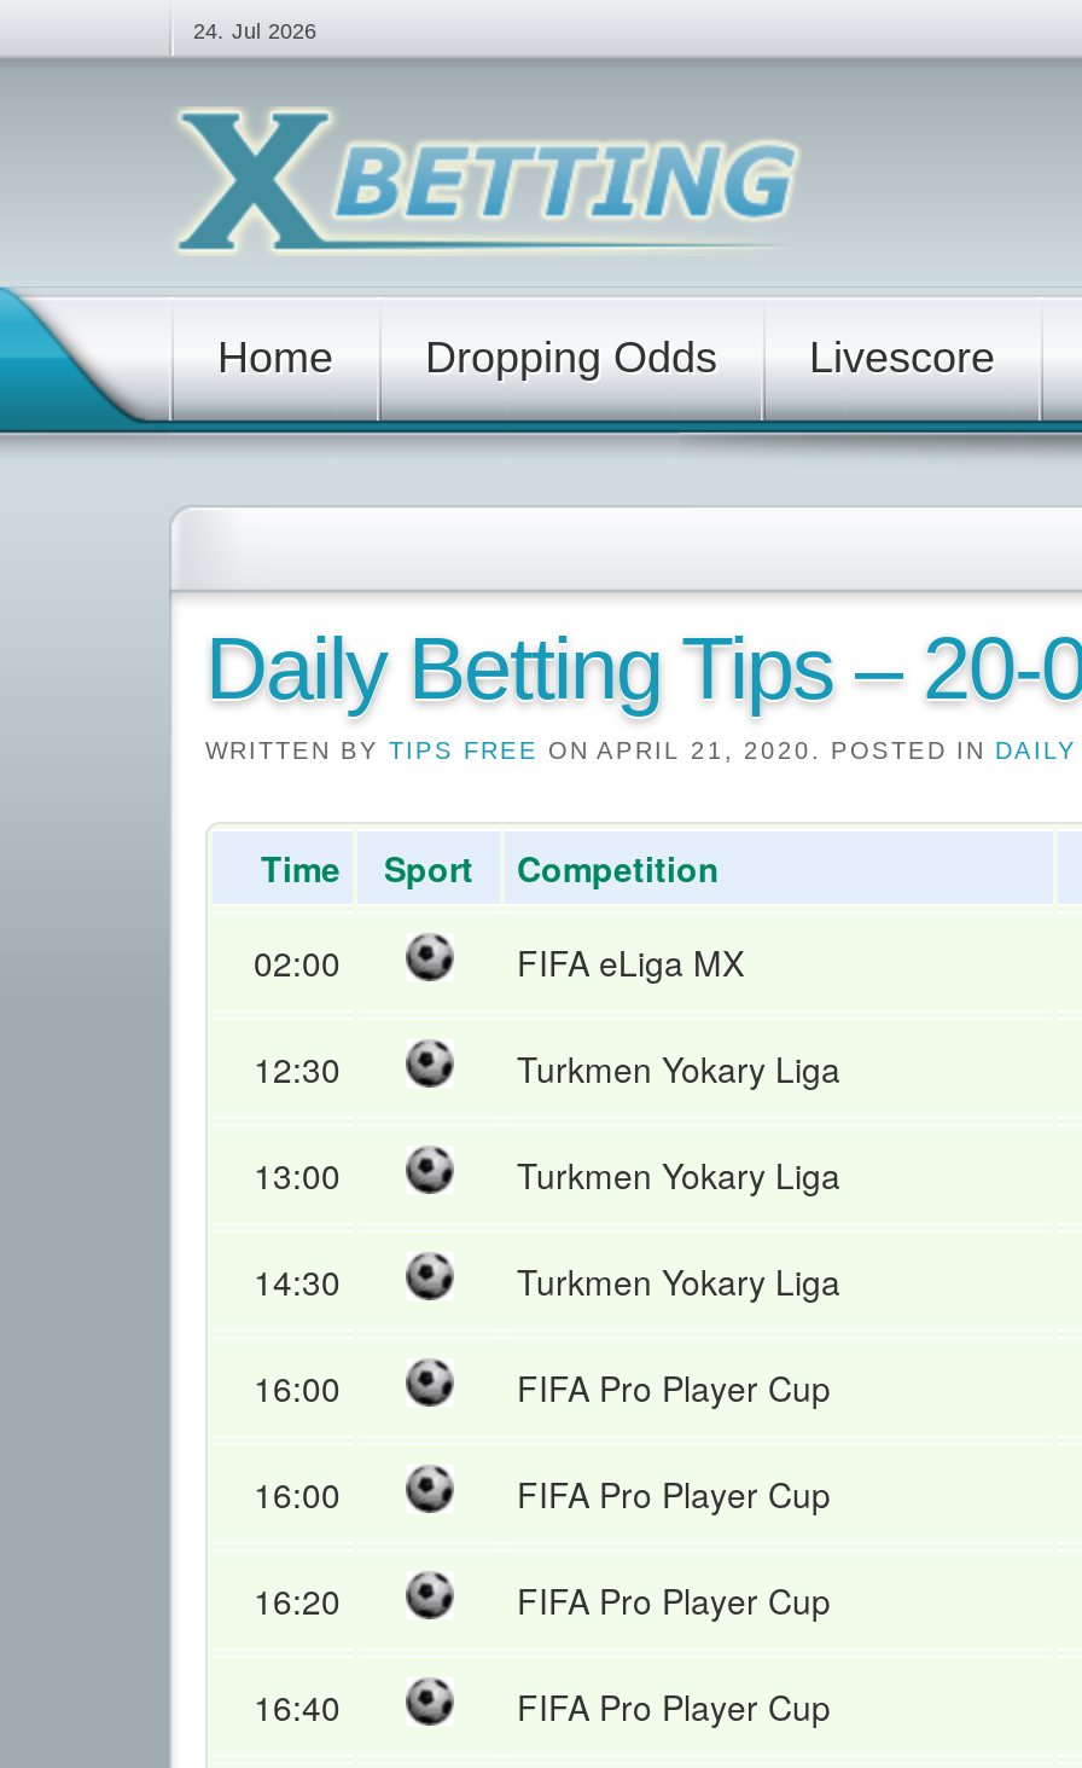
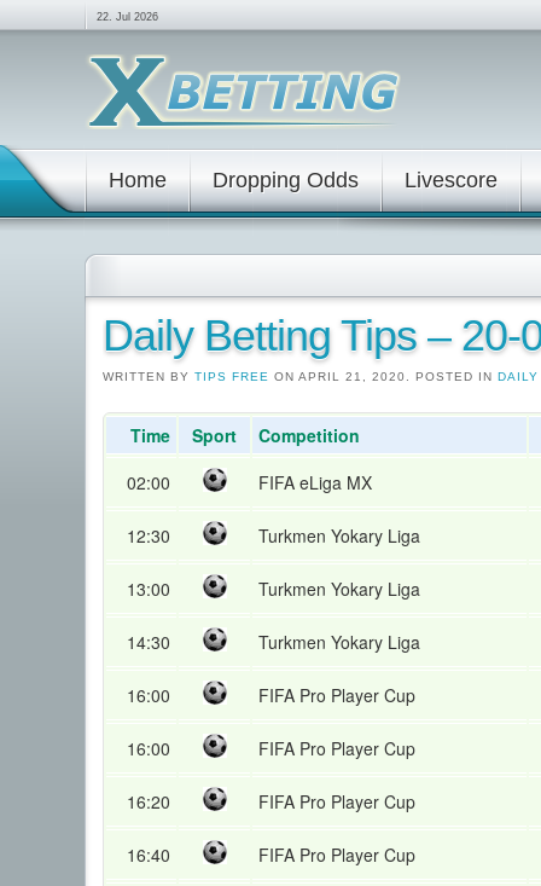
[193,19,316,44] 24. Jul 2026 -> [97,11,158,23] 22. Jul 2026

